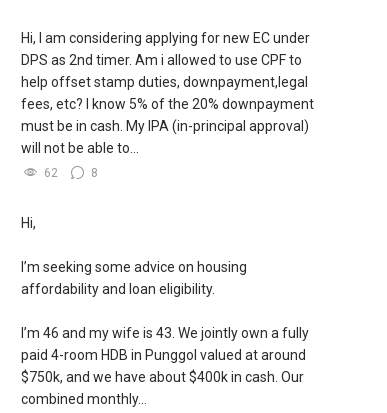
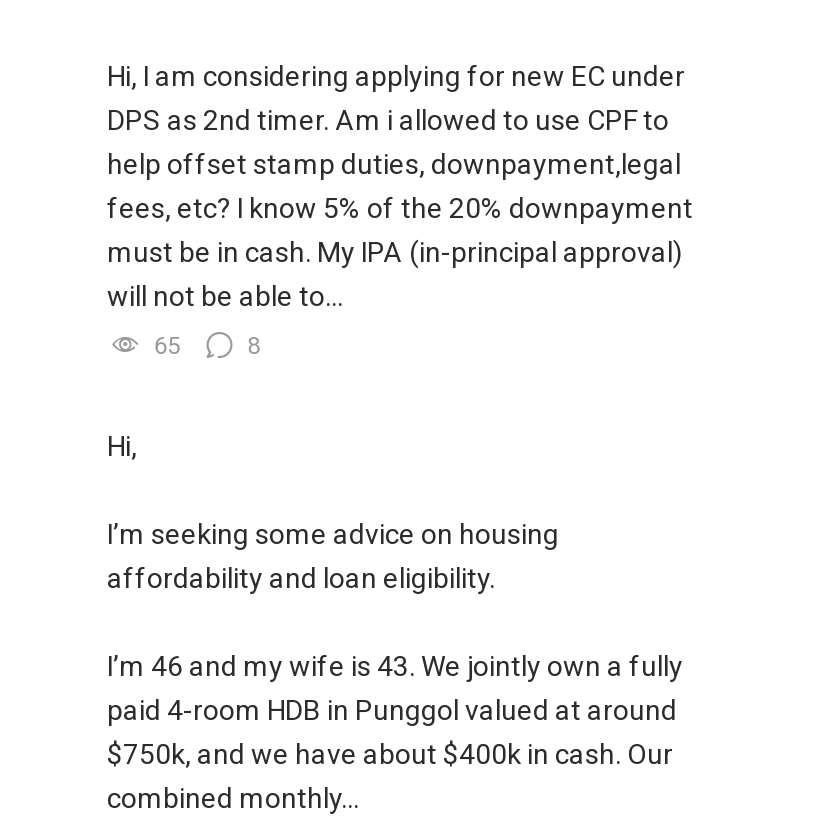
[44,166,58,180] 62 -> [153,333,181,361] 65

